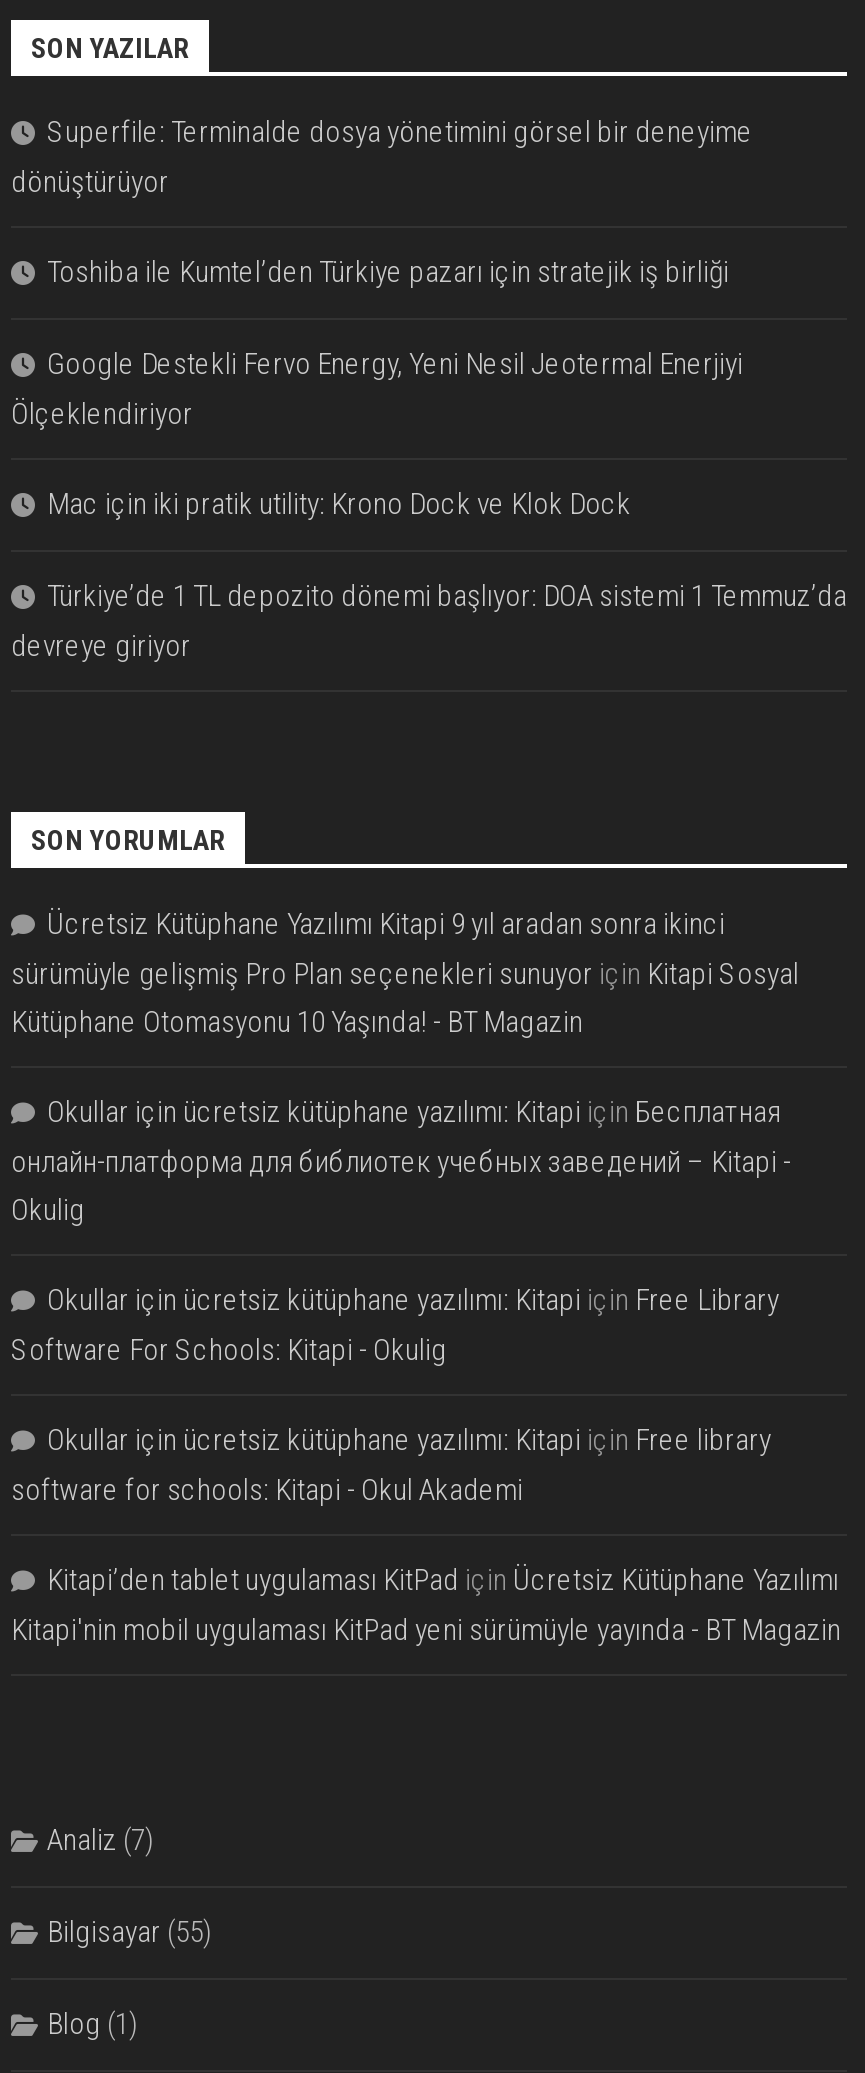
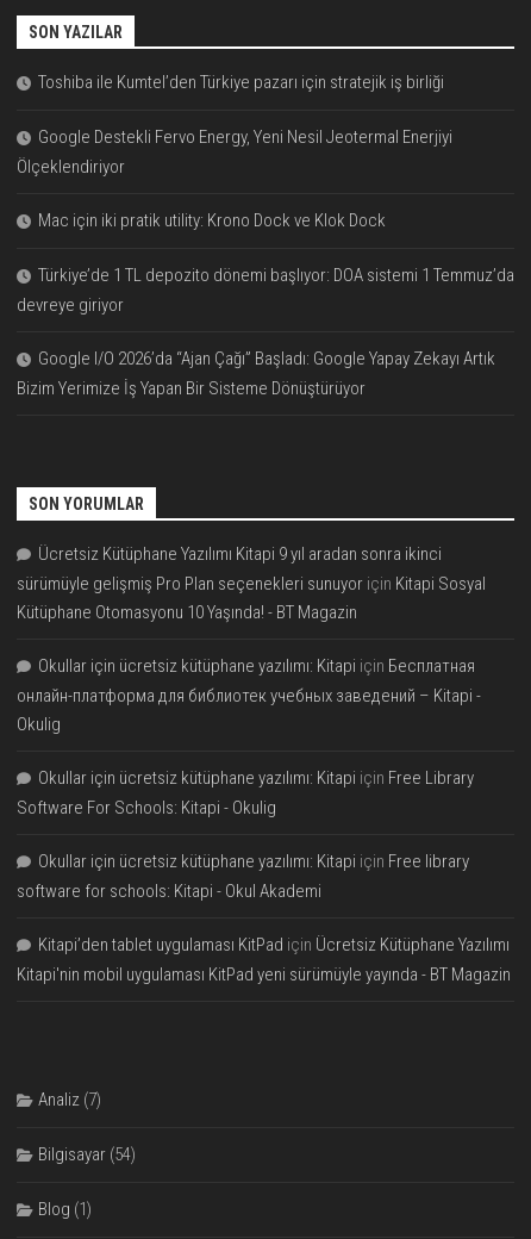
[11,113,753,199] Superfile: Terminalde dosya yönetimini görsel bir deneyime | dönüştürüyor -> none
moved [11,253,847,663] -> [17,72,514,316]: Toshiba ile Kumtel’den Türkiye pazarı için stratejik iş birliği | Google Destekli Fervo Energy, Yeni Nesil Jeotermal Enerjiyi | Ölçeklendiriyor | Mac için iki pratik utility: Krono Dock ve Klok Dock | Türkiye’de 1 TL depozito dönemi başlıyor: DOA sistemi 1 Temmuz’da | devreye giriyor
none -> [17,348,495,399] Google I/O 2026’da “Ajan Çağı” Başladı: Google Yapay Zekayı Artık | Bizim Yerimize İş Yapan Bir Sisteme Dönüştürüyor
[47,1913,211,1949] Bilgisayar (55) -> [38,1144,136,1165] Bilgisayar (54)

